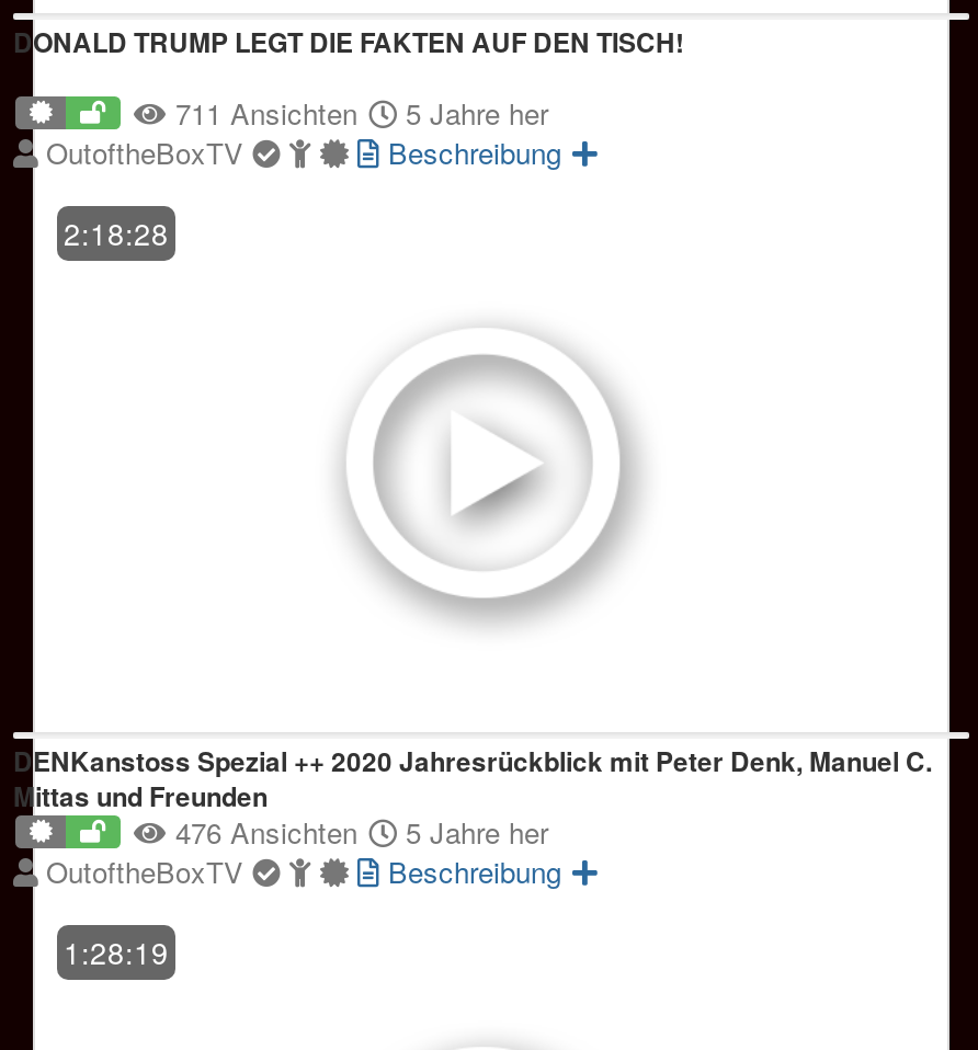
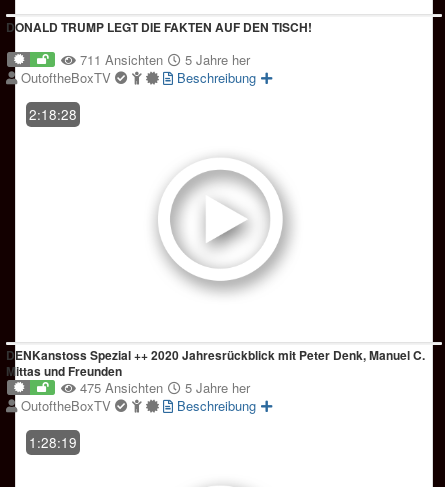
[175,811,548,852] 476 Ansichten 5 Jahre her -> [80,378,250,397] 475 Ansichten 5 Jahre her

